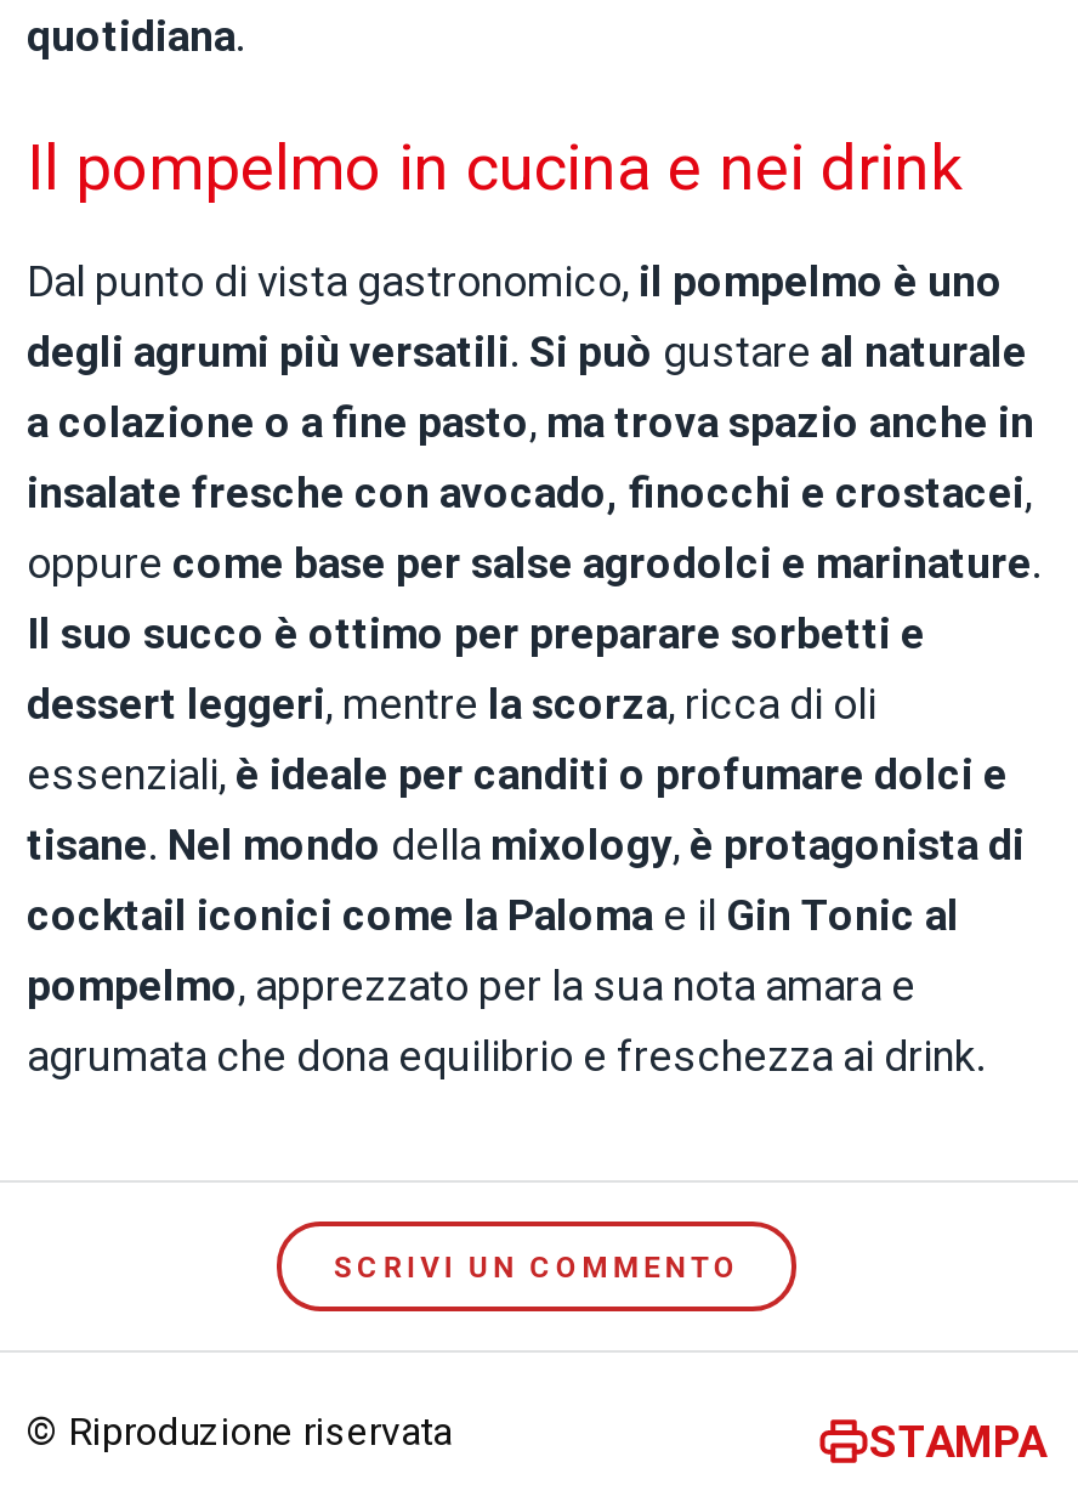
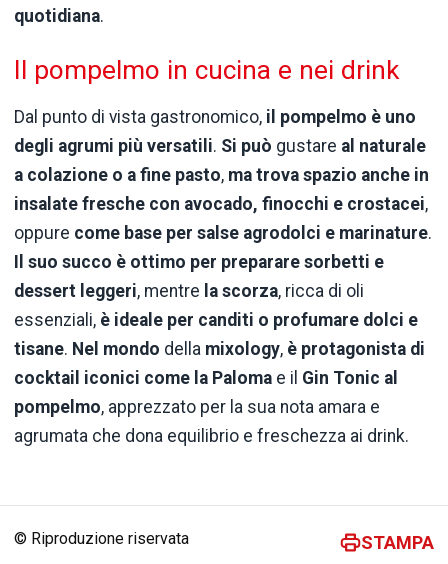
[334,1250,740,1284] SCRIVI UN COMMENTO -> none

